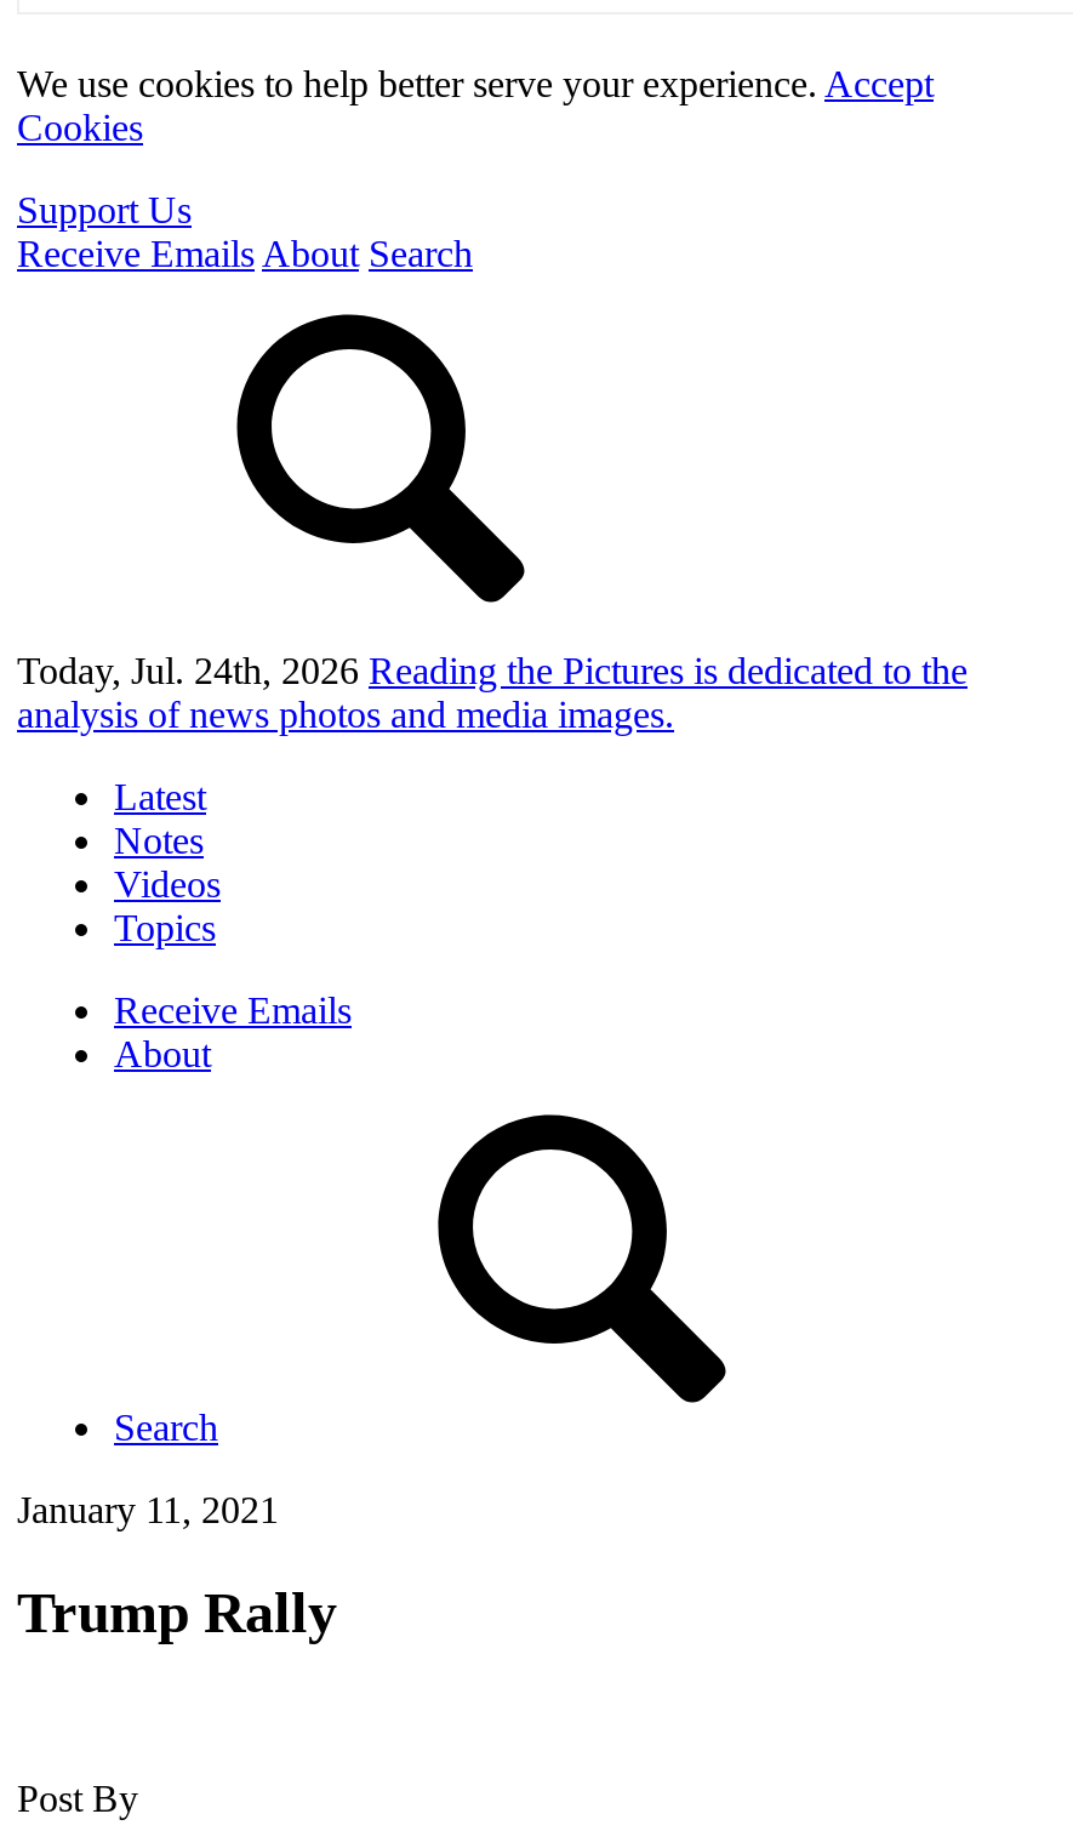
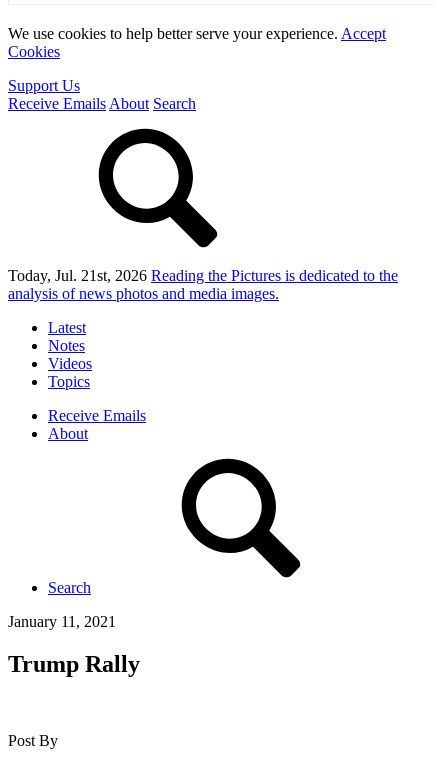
[17,650,968,691] Today, Jul. 24th, 2026 Reading the Pictures is dedicated to the -> [8,267,398,284] Today, Jul. 21st, 2026 Reading the Pictures is dedicated to the

